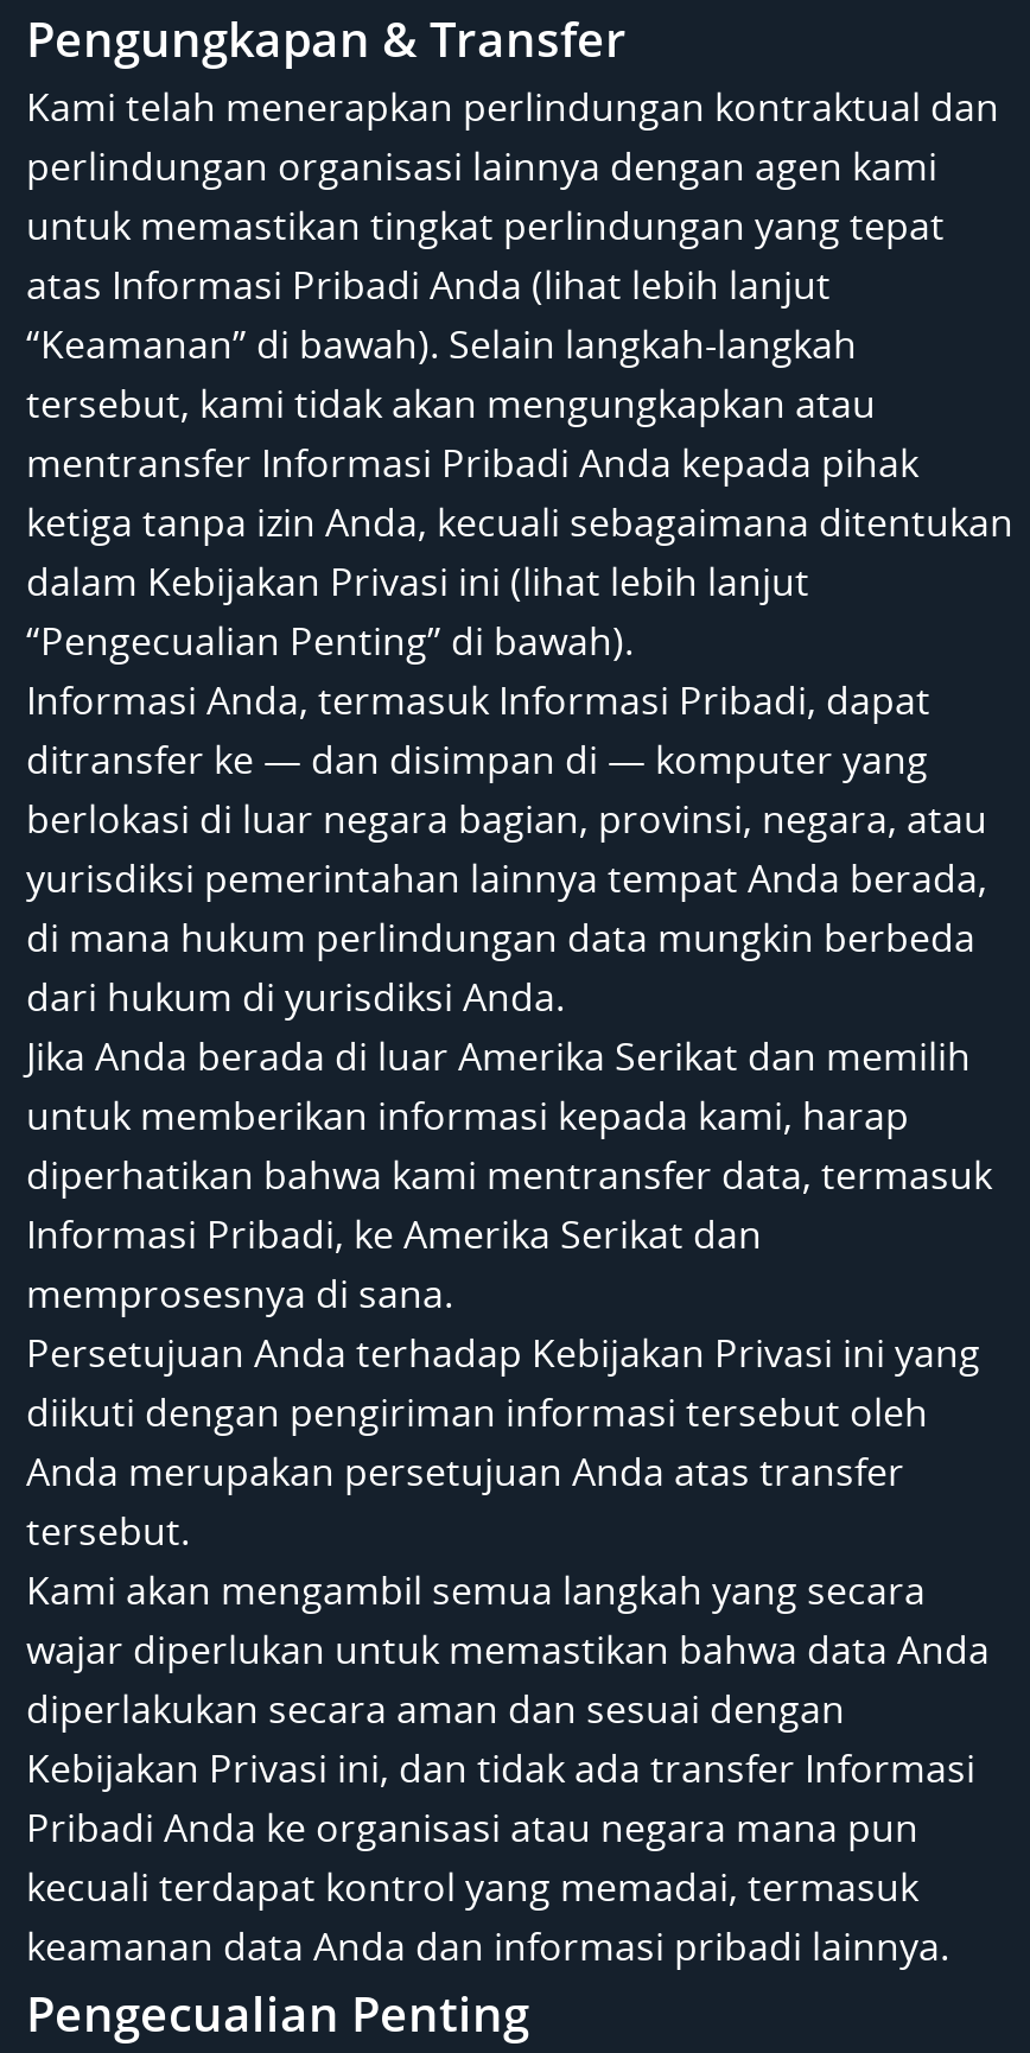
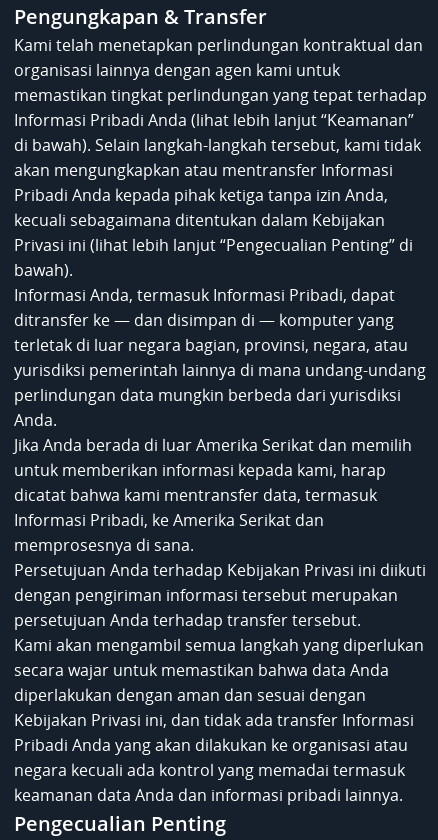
[26,80,1013,666] Kami telah menerapkan perlindungan kontraktual dan | perlindungan organisasi lainnya dengan agen kami | untuk memastikan tingkat perlindungan yang tepat | atas Informasi Pribadi Anda (lihat lebih lanjut | “Keamanan” di bawah). Selain langkah-langkah | tersebut, kami tidak akan mengungkapkan atau | mentransfer Informasi Pribadi Anda kepada pihak | ketiga tanpa izin Anda, kecuali sebagaimana ditentukan | dalam Kebijakan Privasi ini (lihat lebih lanjut | “Pengecualian Penting” di bawah). -> [14,34,427,281] Kami telah menetapkan perlindungan kontraktual dan | organisasi lainnya dengan agen kami untuk | memastikan tingkat perlindungan yang tepat terhadap | Informasi Pribadi Anda (lihat lebih lanjut “Keamanan” | di bawah). Selain langkah-langkah tersebut, kami tidak | akan mengungkapkan atau mentransfer Informasi | Pribadi Anda kepada pihak ketiga tanpa izin Anda, | kecuali sebagaimana ditentukan dalam Kebijakan | Privasi ini (lihat lebih lanjut “Pengecualian Penting” di | bawah).
[26,792,987,1022] berlokasi di luar negara bagian, provinsi, negara, atau | yurisdiksi pemerintahan lainnya tempat Anda berada, | di mana hukum perlindungan data mungkin berbeda | dari hukum di yurisdiksi Anda. -> [14,334,426,431] terletak di luar negara bagian, provinsi, negara, atau | yurisdiksi pemerintah lainnya di mana undang-undang | perlindungan data mungkin berbeda dari yurisdiksi | Anda.
[26,1148,992,1200] diperhatikan bahwa kami mentransfer data, termasuk -> [14,484,377,506] dicatat bahwa kami mentransfer data, termasuk
[26,1326,990,1734] Persetujuan Anda terhadap Kebijakan Privasi ini yang | diikuti dengan pengiriman informasi tersebut oleh | Anda merupakan persetujuan Anda atas transfer | tersebut. | Kami akan mengambil semua langkah yang secara | wajar diperlukan untuk memastikan bahwa data Anda | diperlakukan secara aman dan sesuai dengan -> [14,559,426,706] Persetujuan Anda terhadap Kebijakan Privasi ini diikuti | dengan pengiriman informasi tersebut merupakan | persetujuan Anda terhadap transfer tersebut. | Kami akan mengambil semua langkah yang diperlukan | secara wajar untuk memastikan bahwa data Anda | diperlakukan dengan aman dan sesuai dengan
[26,1801,918,1912] Pribadi Anda ke organisasi atau negara mana pun | kecuali terdapat kontrol yang memadai, termasuk -> [14,734,408,781] Pribadi Anda yang akan dilakukan ke organisasi atau | negara kecuali ada kontrol yang memadai termasuk

